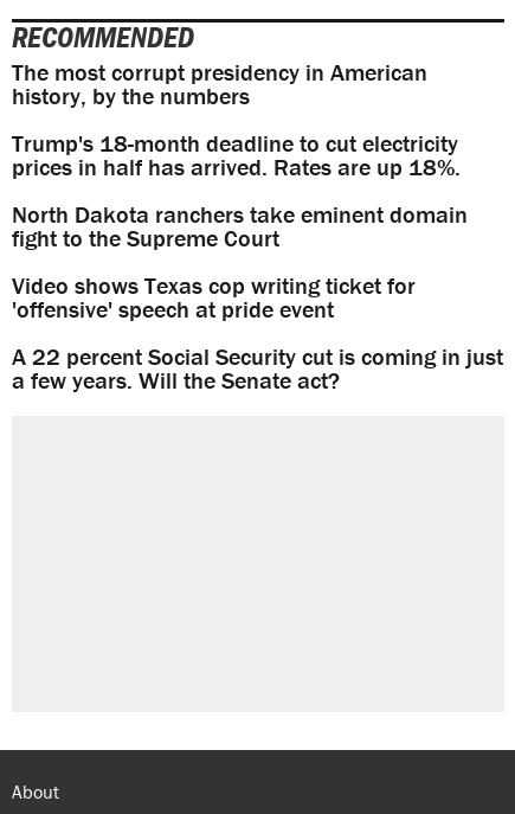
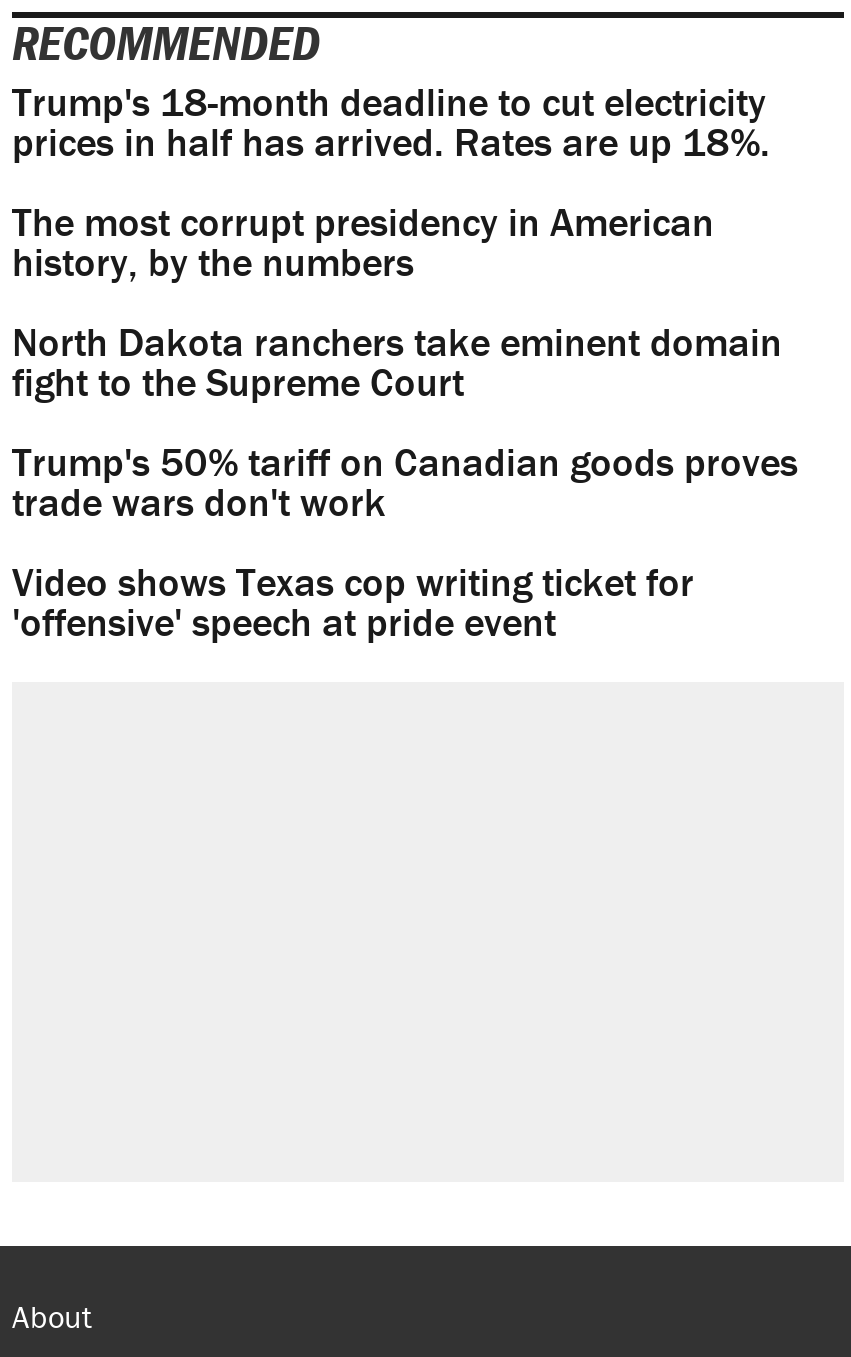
moved [12,57,427,111] -> [12,197,714,287]: The most corrupt presidency in American | history, by the numbers
moved [12,128,461,182] -> [12,77,770,167]: Trump's 18-month deadline to cut electricity | prices in half has arrived. Rates are up 18%.
none -> [12,437,798,527] Trump's 50% tariff on Canadian goods proves | trade wars don't work
moved [12,271,416,324] -> [12,557,694,647]: Video shows Texas cop writing ticket for | 'offensive' speech at pride event
[12,342,503,395] A 22 percent Social Security cut is coming in just | a few years. Will the Senate act? -> none

